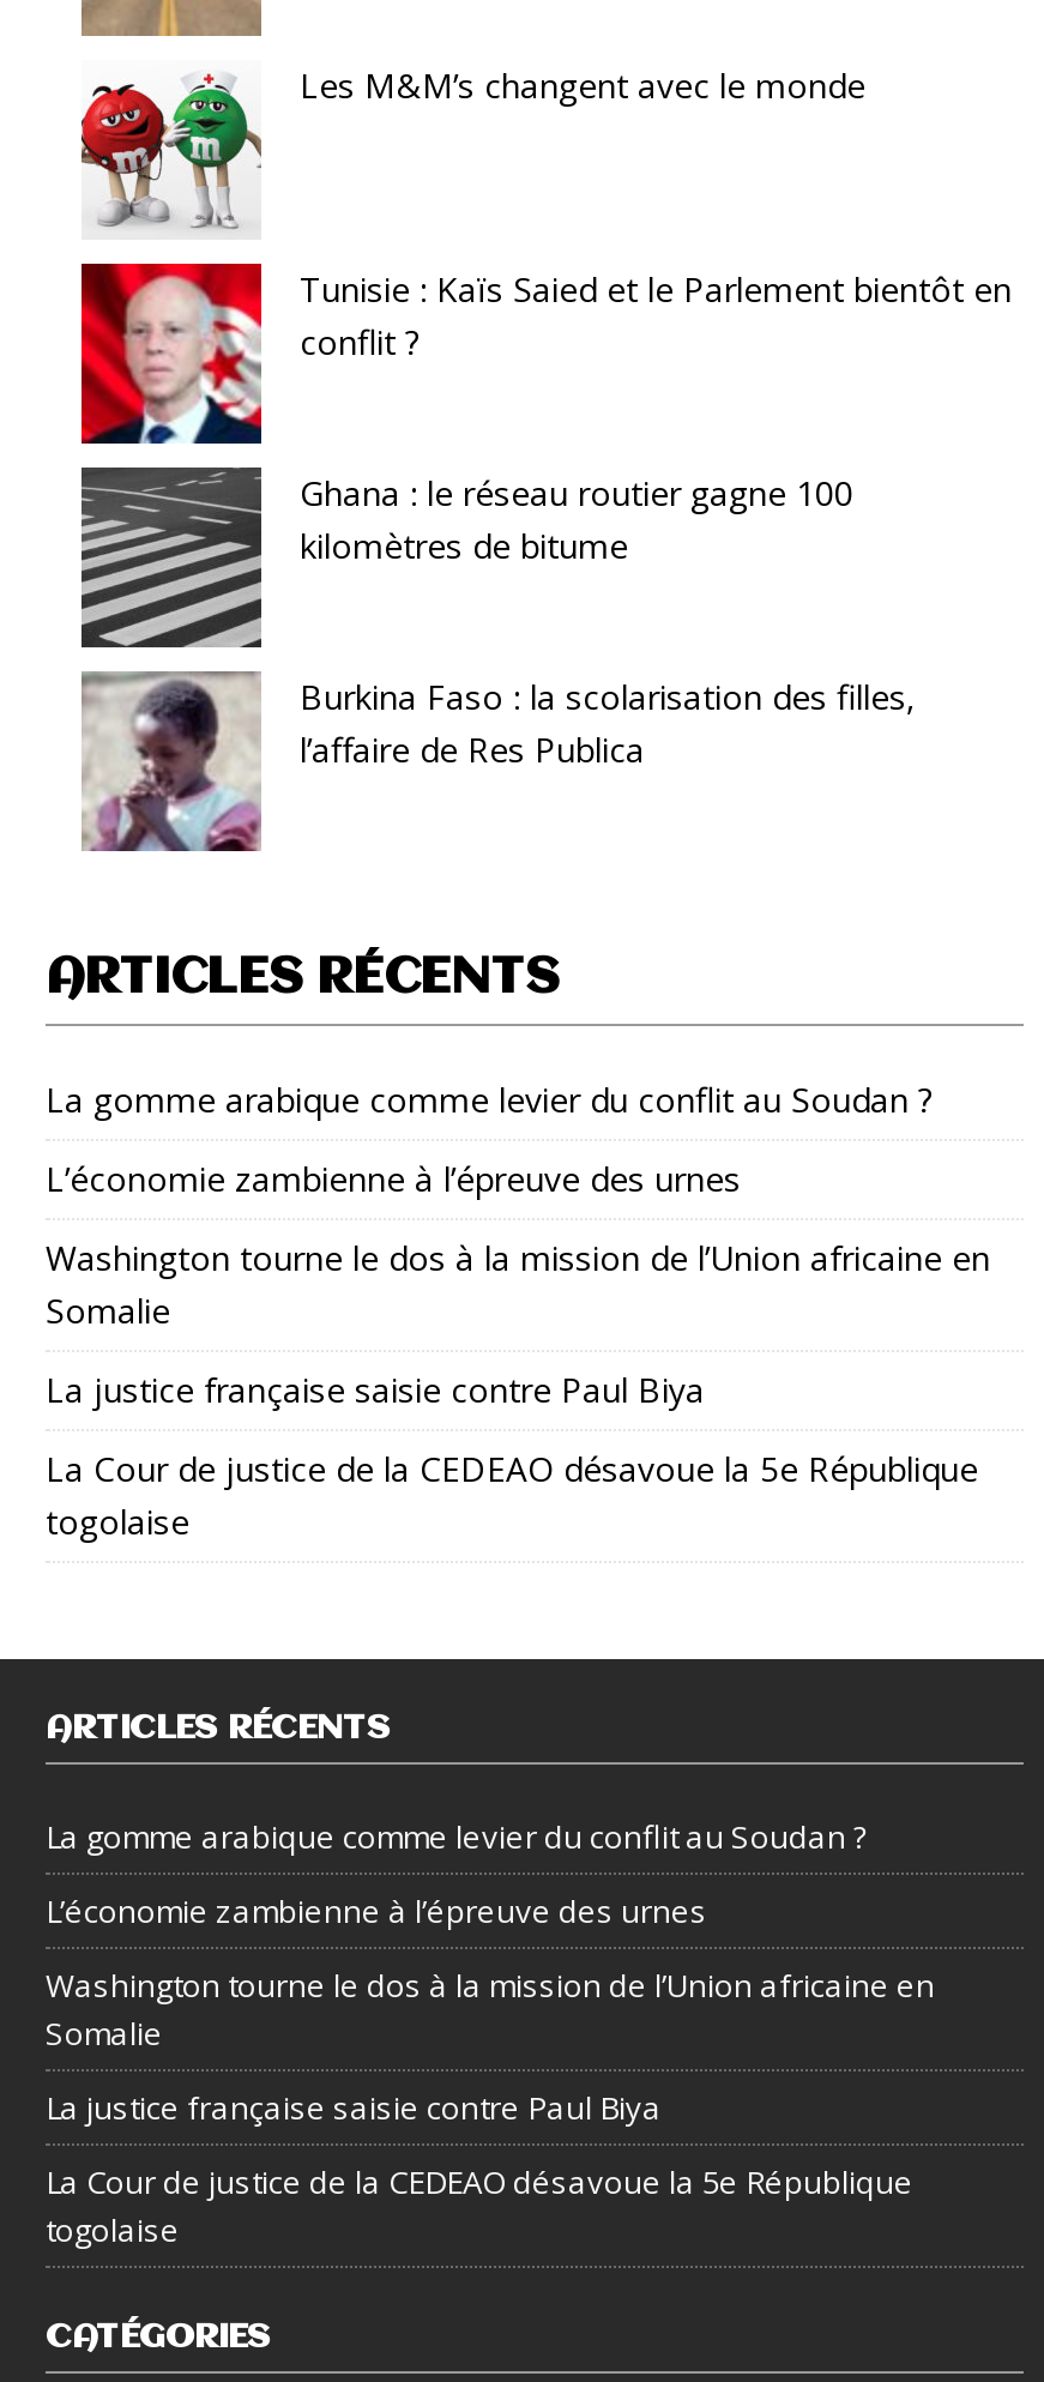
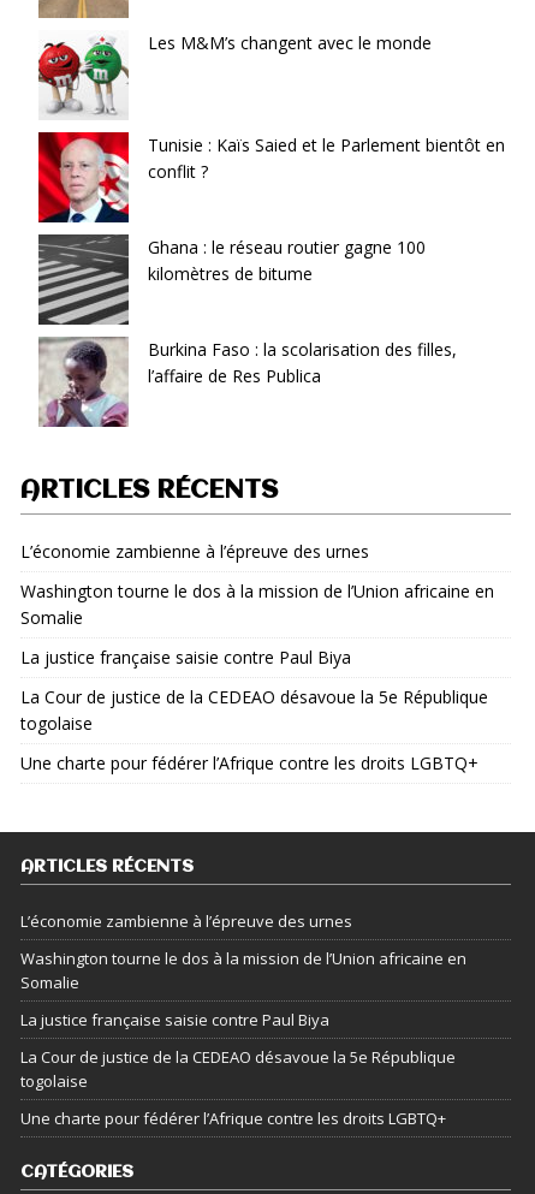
[46,1076,933,1122] La gomme arabique comme levier du conflit au Soudan ? -> none
moved [46,1155,990,1544] -> [20,540,494,734]: L’économie zambienne à l’épreuve des urnes | Washington tourne le dos à la mission de l’Union africaine en | Somalie | La justice française saisie contre Paul Biya | La Cour de justice de la CEDEAO désavoue la 5e République | togolaise
none -> [20,751,478,774] Une charte pour fédérer l’Afrique contre les droits LGBTQ+
[46,1814,868,1858] La gomme arabique comme levier du conflit au Soudan ? -> none
moved [46,1889,935,2251] -> [20,910,466,1092]: L’économie zambienne à l’épreuve des urnes | Washington tourne le dos à la mission de l’Union africaine en | Somalie | La justice française saisie contre Paul Biya | La Cour de justice de la CEDEAO désavoue la 5e République | togolaise
none -> [20,1107,446,1129] Une charte pour fédérer l’Afrique contre les droits LGBTQ+

